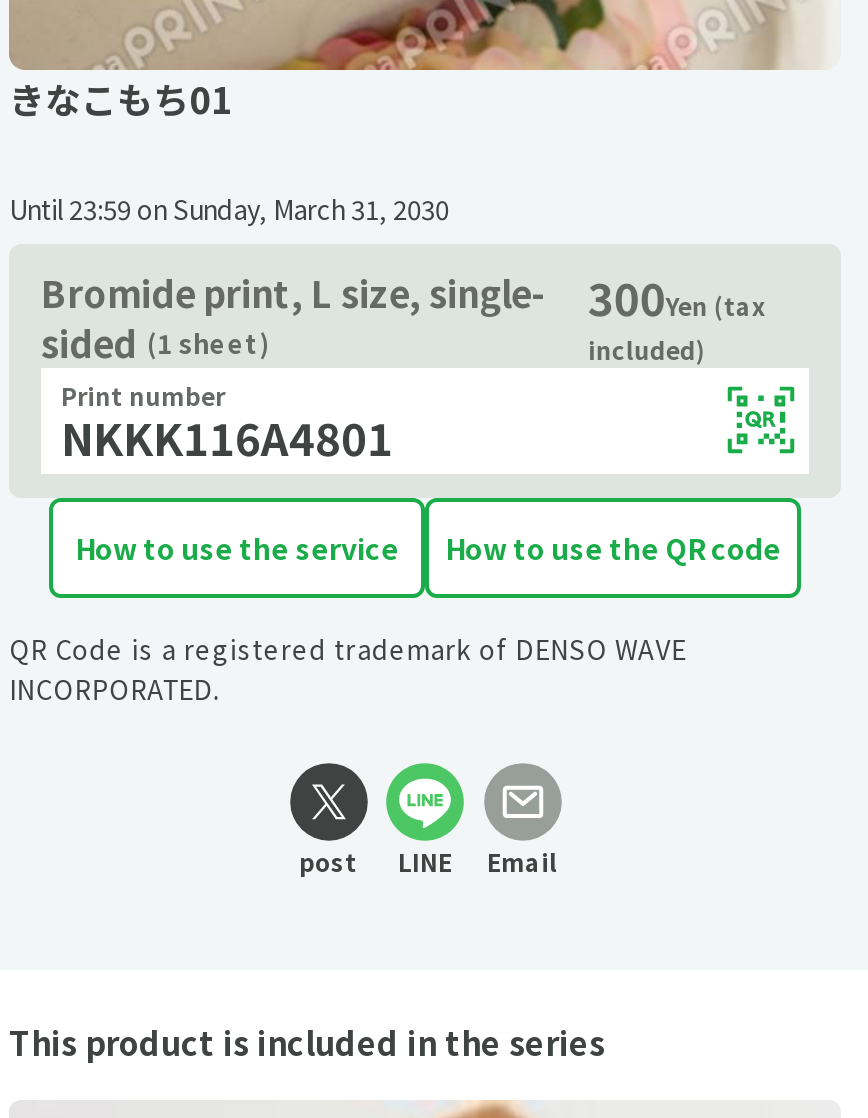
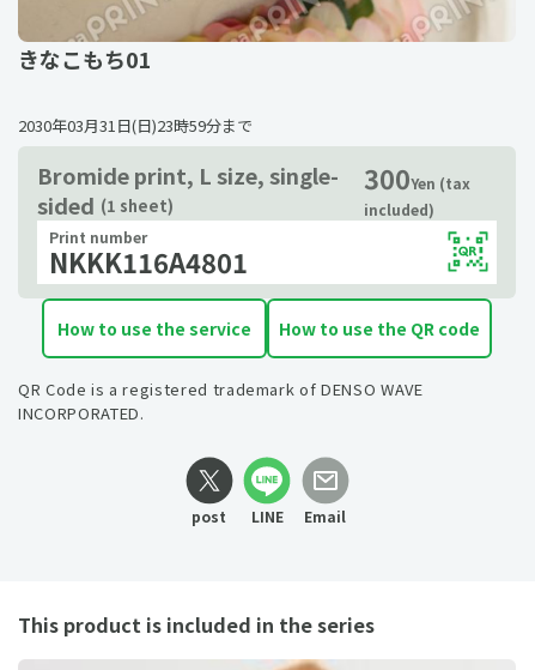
[9,189,449,227] Until 23:59 on Sunday, March 31, 2030 -> [18,113,253,136] 2030年03月31日(日)23時59分まで

